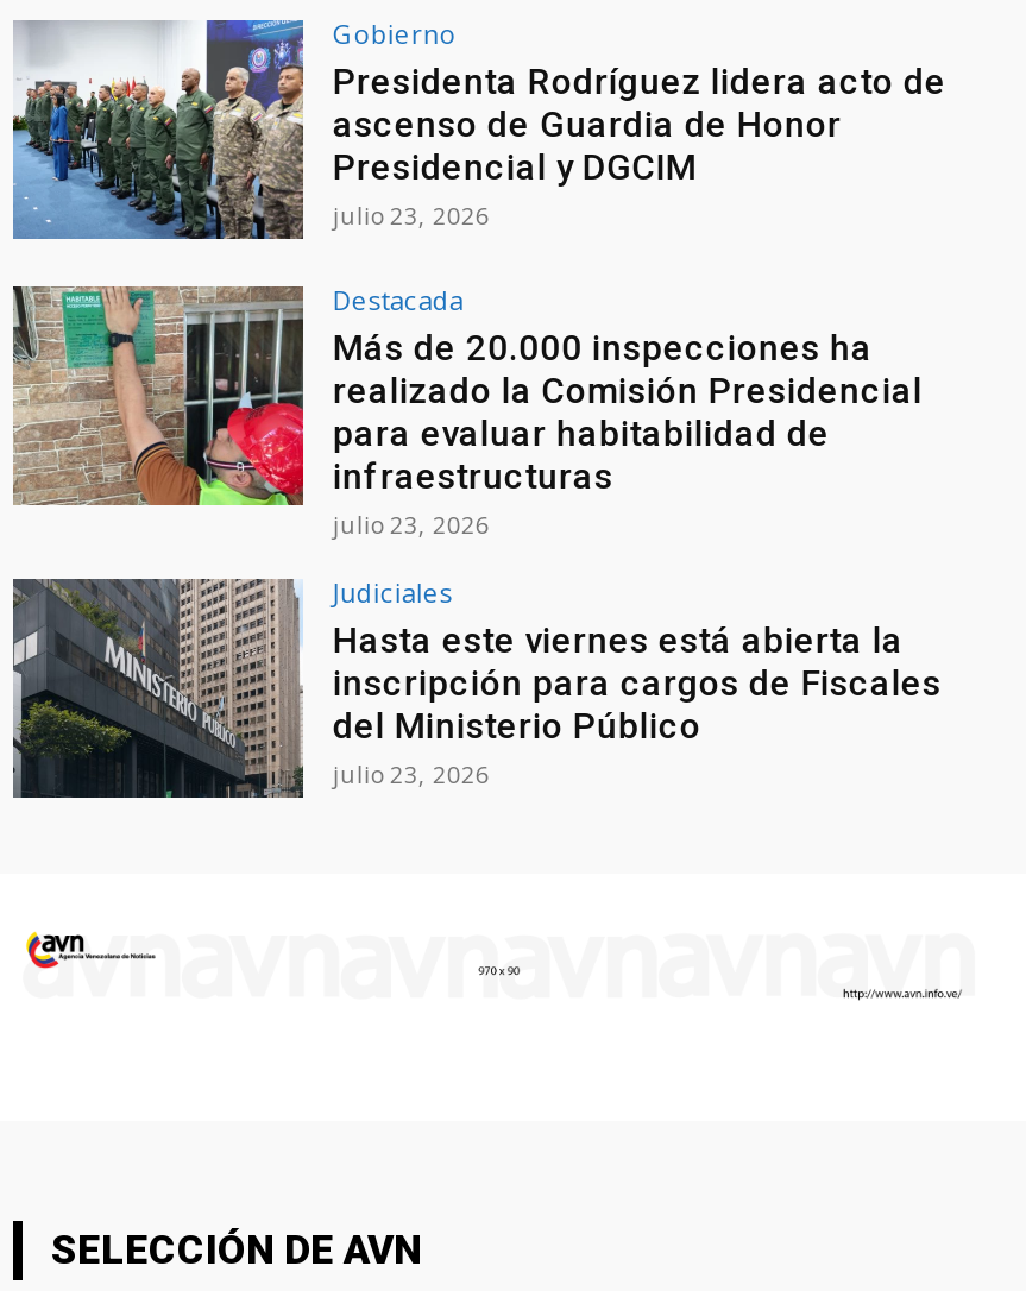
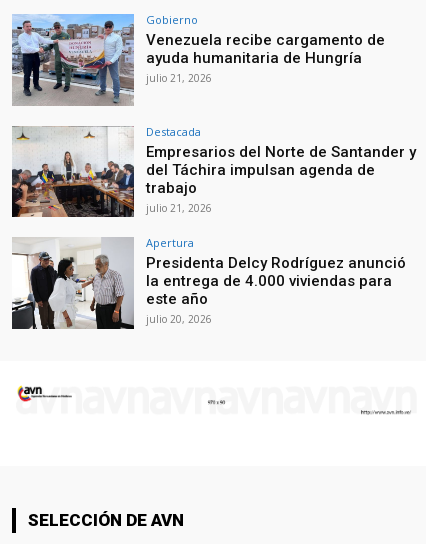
[13,18,946,241] [image] | Presidenta Rodríguez lidera acto de | ascenso de Guardia de Honor | Presidencial y DGCIM | julio 23, 2026 -> [11,14,385,106] [image] | Venezuela recibe cargamento de | ayuda humanitaria de Hungría | julio 21, 2026
[11,286,922,540] [image] | Más de 20.000 inspecciones ha | realizado la Comisión Presidencial | para evaluar habitabilidad de | infraestructuras | julio 23, 2026 -> [12,127,416,218] [image] | Empresarios del Norte de Santander y | del Táchira impulsan agenda de | trabajo | julio 21, 2026
[11,573,941,800] [image] | Judiciales | Hasta este viernes está abierta la | inscripción para cargos de Fiscales | del Ministerio Público | julio 23, 2026 -> [12,235,406,330] [image] | Apertura | Presidenta Delcy Rodríguez anunció | la entrega de 4.000 viviendas para | este año | julio 20, 2026

